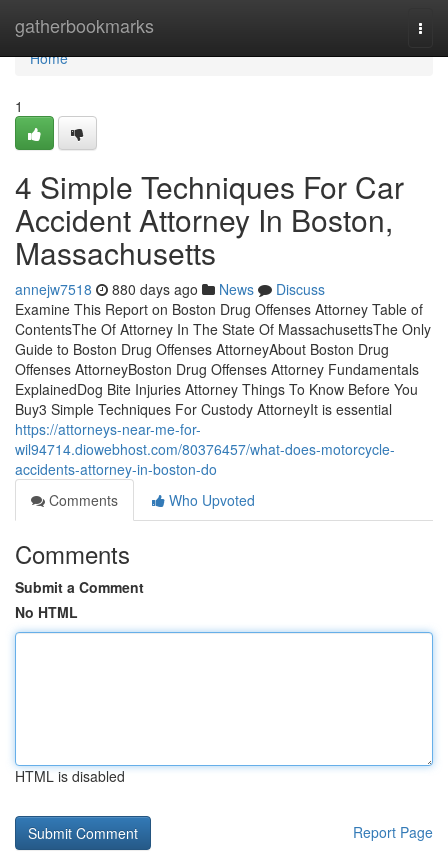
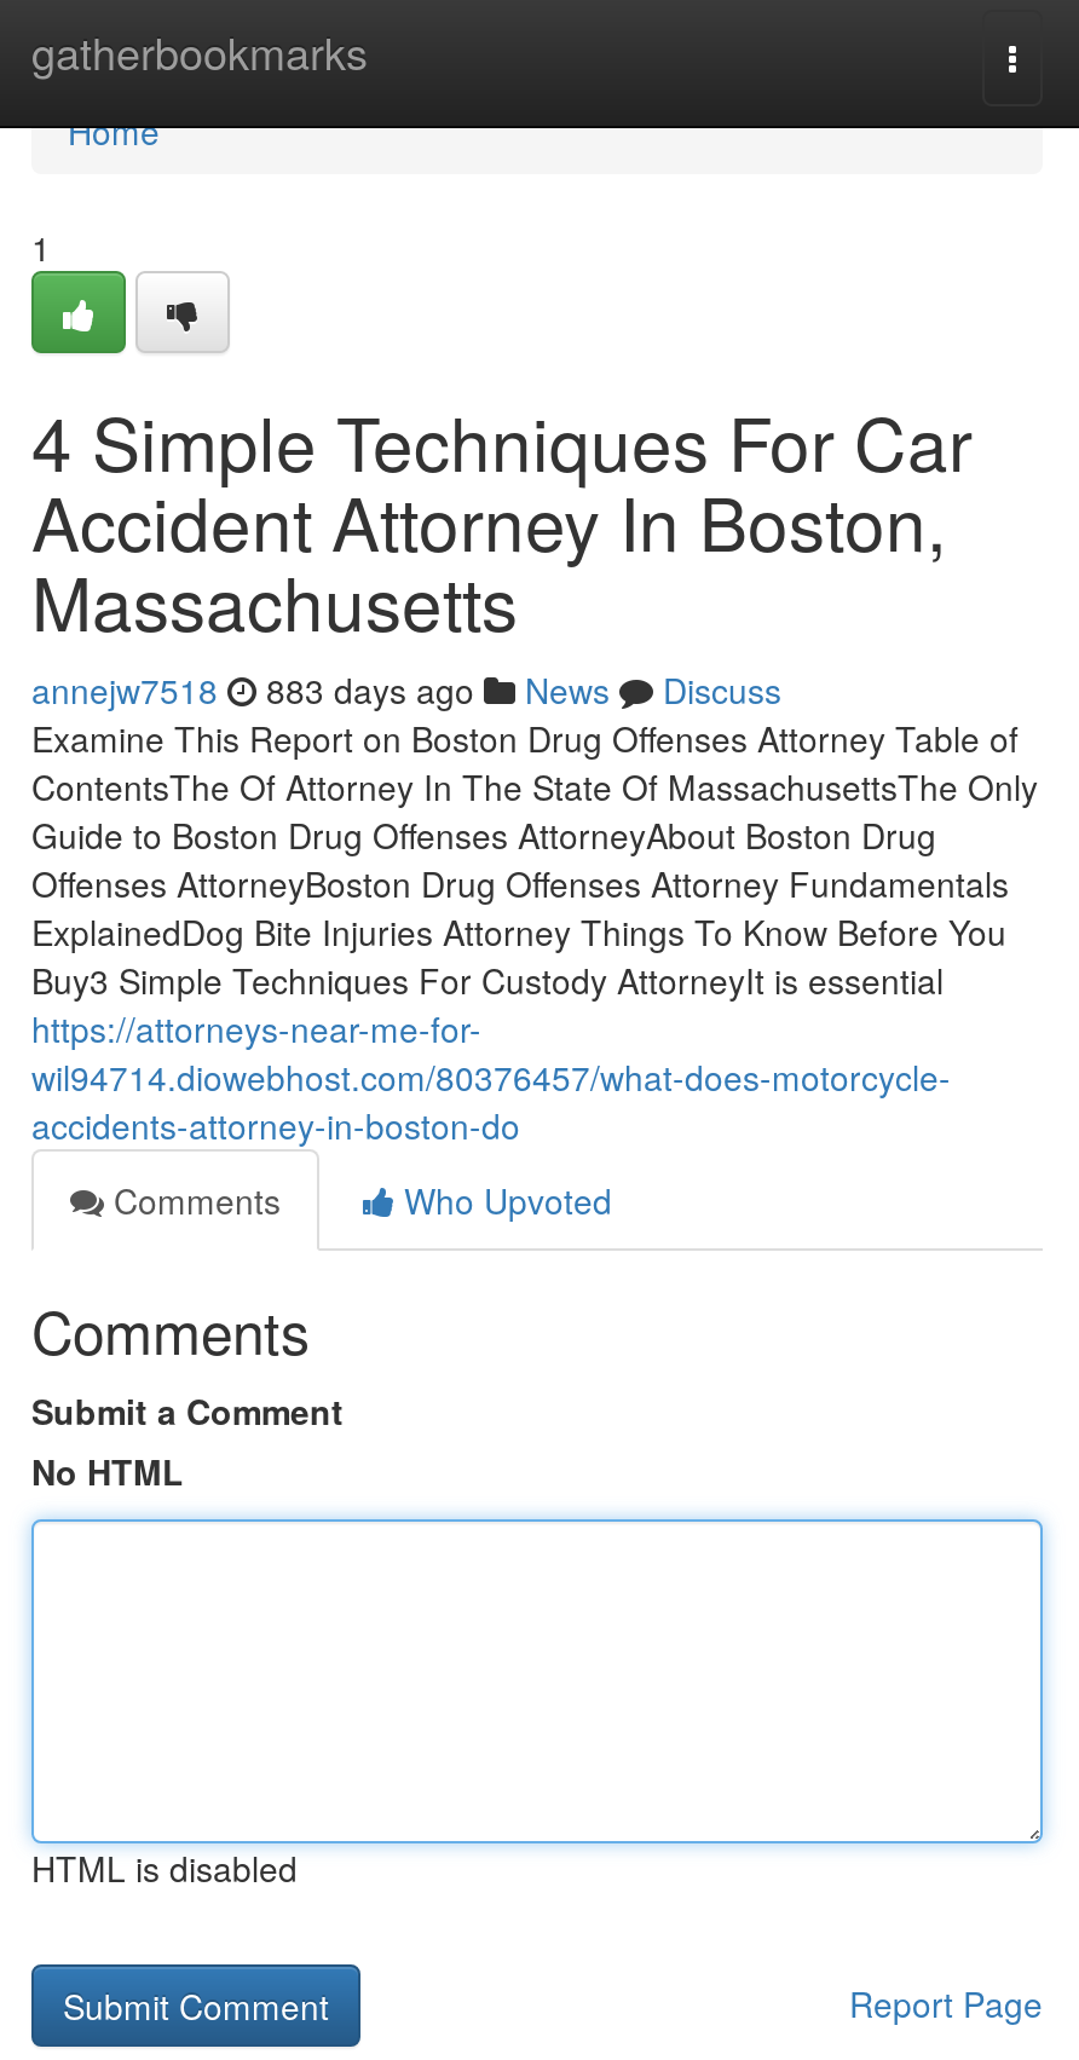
[15,279,325,299] annejw7518 880 days ago News Discuss -> [31,665,781,714] annejw7518 883 days ago News Discuss

